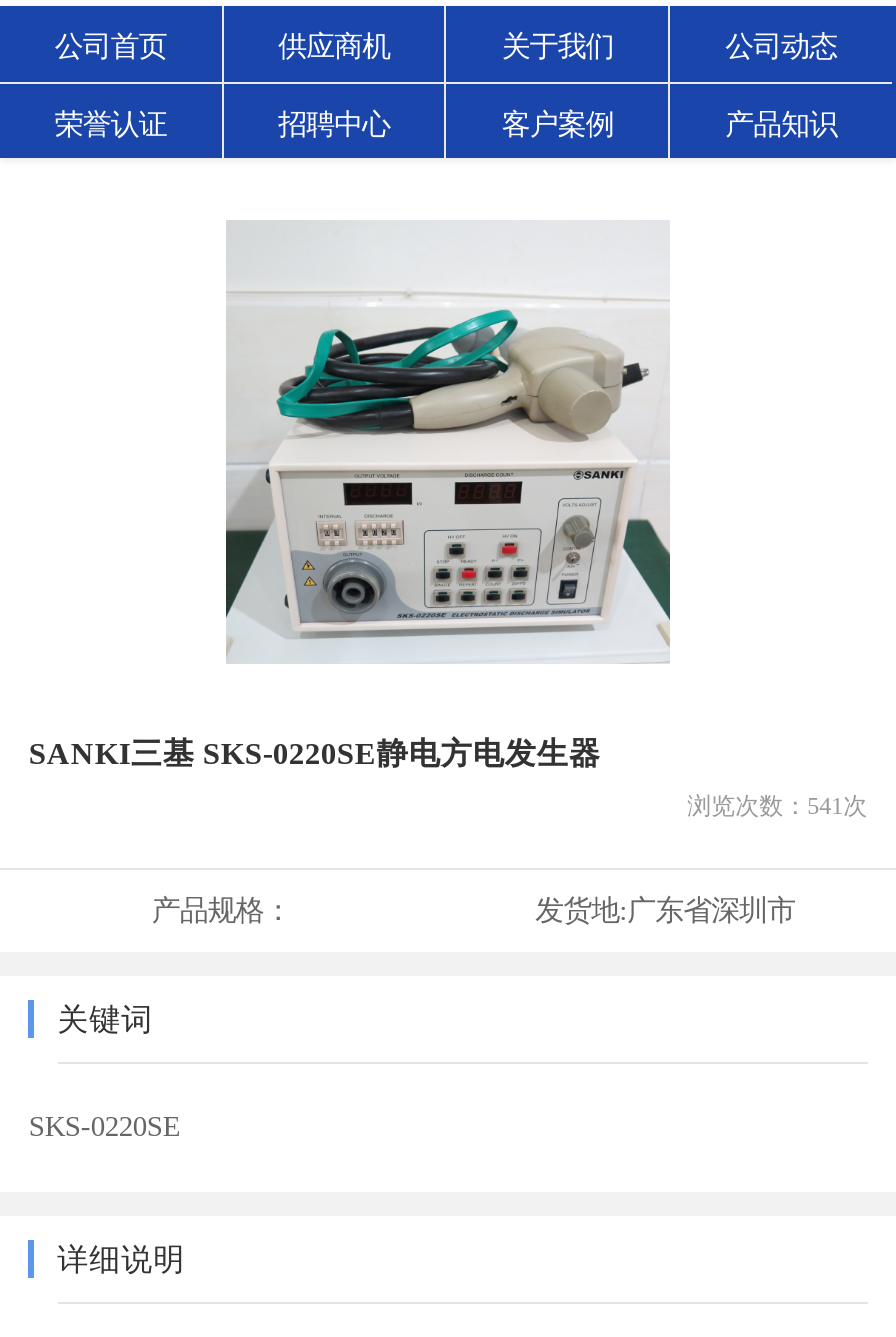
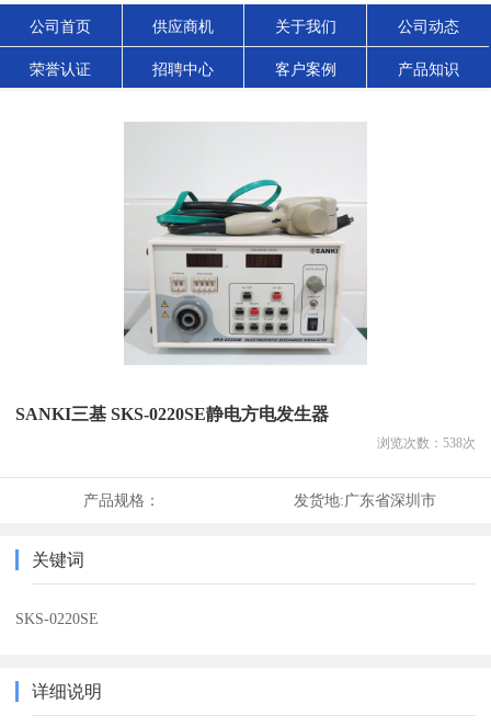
[226,294,672,648] [image] -> [124,171,367,355] [image]
[687,792,867,820] 浏览次数：541次 -> [377,435,475,451] 浏览次数：538次

